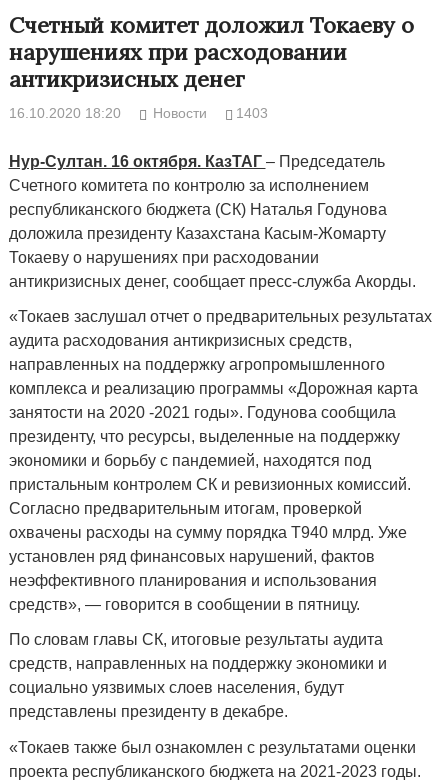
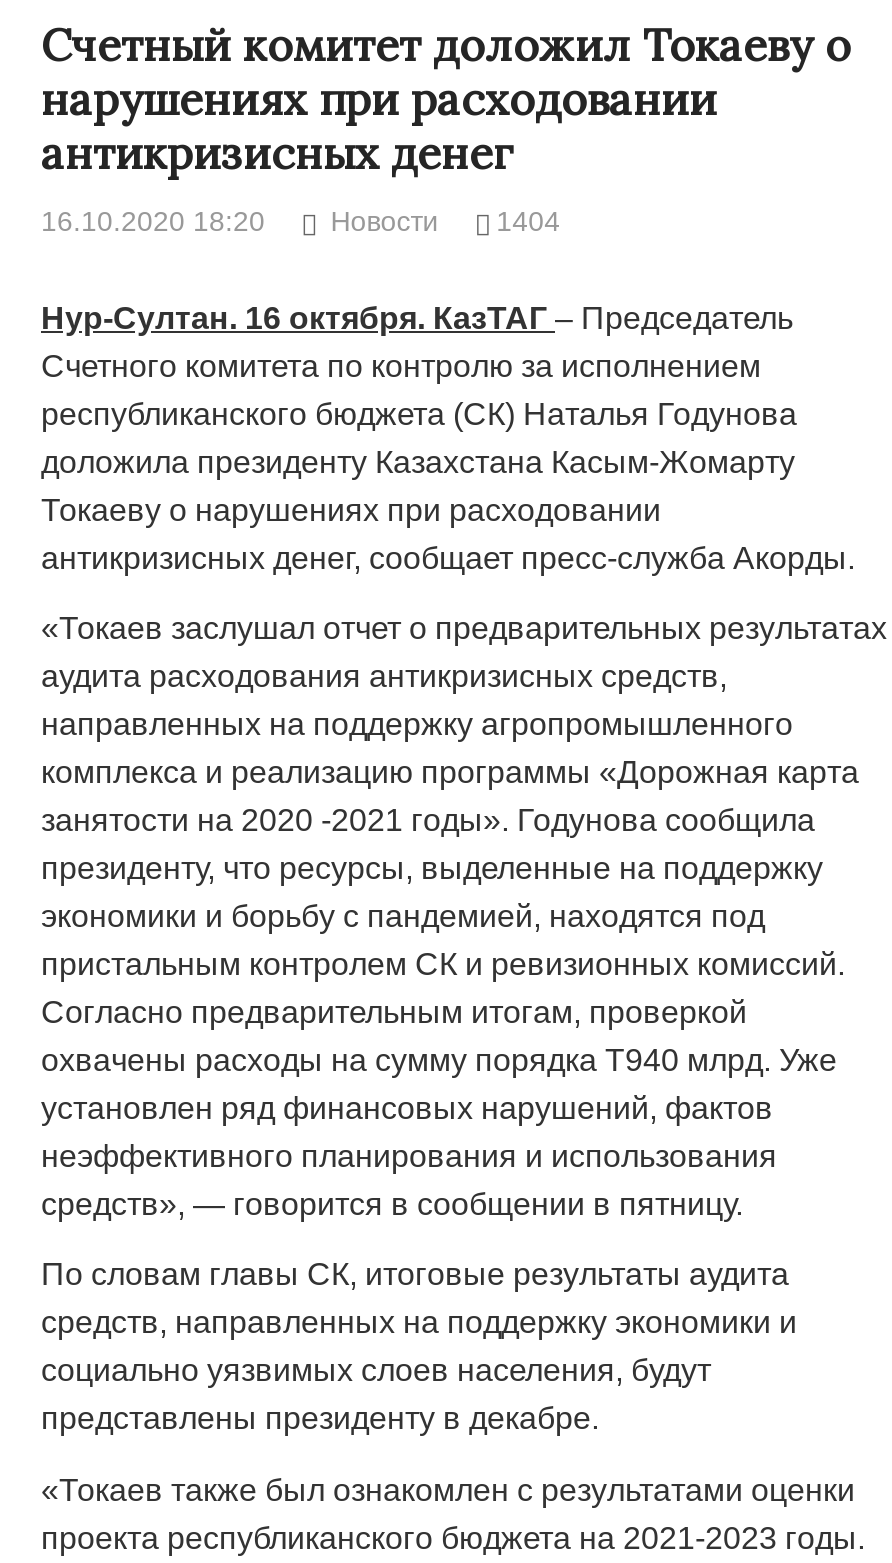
[153,105,268,121] Новости 1403 -> [331,205,560,237] Новости 1404

